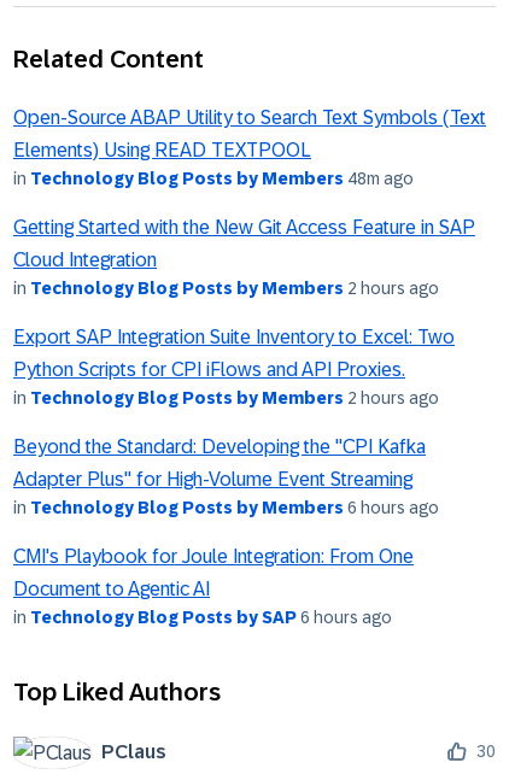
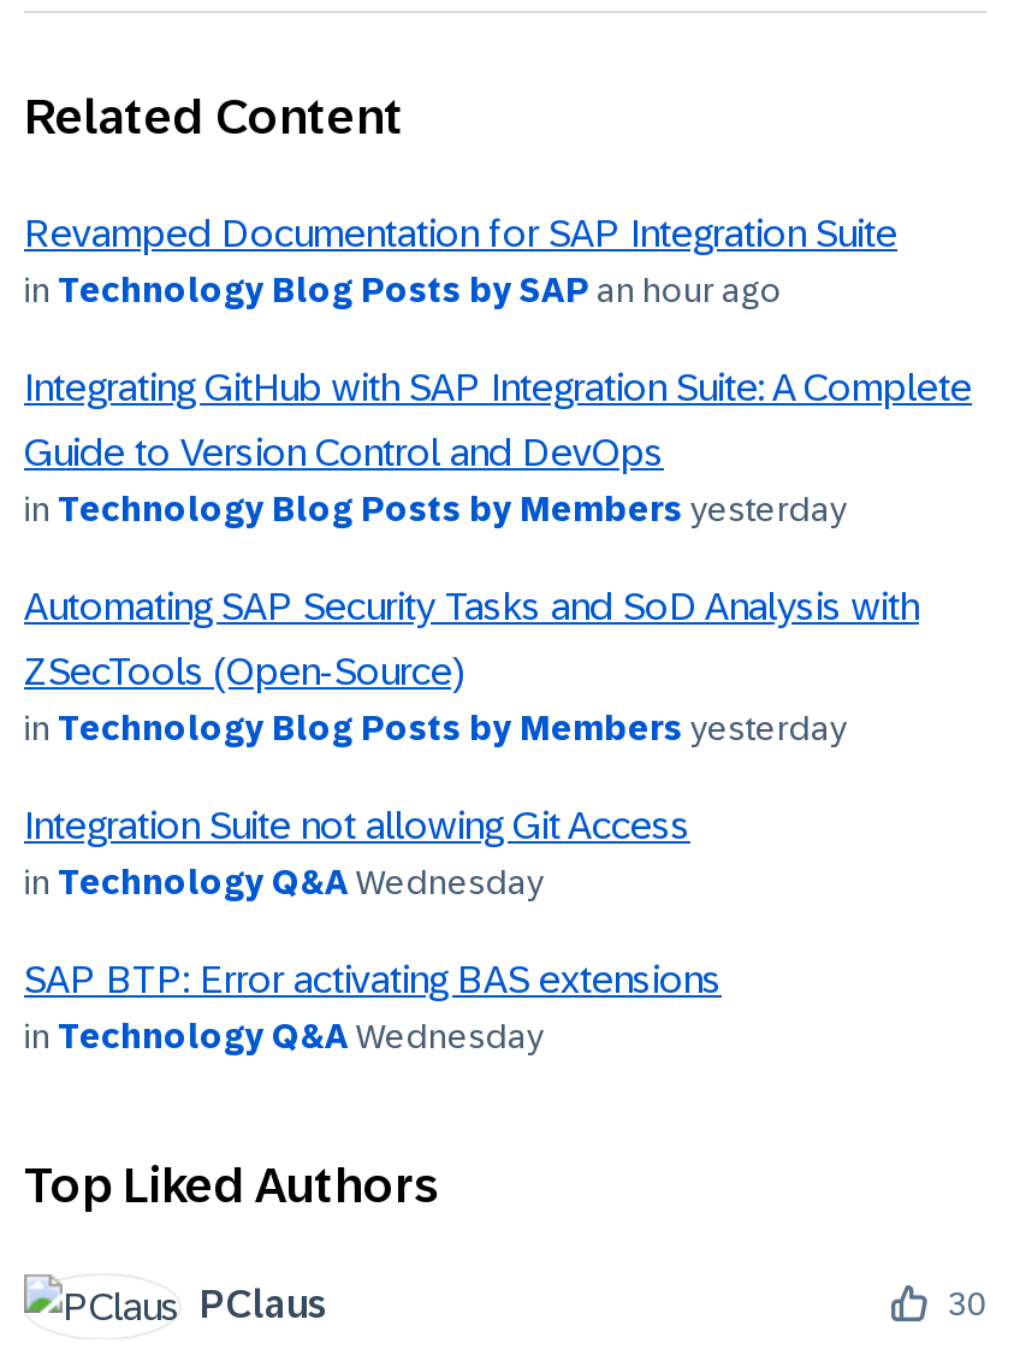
[13,107,486,627] Open-Source ABAP Utility to Search Text Symbols (Text | Elements) Using READ TEXTPOOL | in Technology Blog Posts by Members 48m ago | Getting Started with the New Git Access Feature in SAP | Cloud Integration | in Technology Blog Posts by Members 2 hours ago | Export SAP Integration Suite Inventory to Excel: Two | Python Scripts for CPI iFlows and API Proxies. | in Technology Blog Posts by Members 2 hours ago | Beyond the Standard: Developing the "CPI Kafka | Adapter Plus" for High-Volume Event Streaming | in Technology Blog Posts by Members 6 hours ago | CMI's Playbook for Joule Integration: From One | Document to Agentic AI | in Technology Blog Posts by SAP 6 hours ago -> [24,213,972,1055] Revamped Documentation for SAP Integration Suite | in Technology Blog Posts by SAP an hour ago | Integrating GitHub with SAP Integration Suite: A Complete | Guide to Version Control and DevOps | in Technology Blog Posts by Members yesterday | Automating SAP Security Tasks and SoD Analysis with | ZSecTools (Open-Source) | in Technology Blog Posts by Members yesterday | Integration Suite not allowing Git Access | in Technology Q&A Wednesday | SAP BTP: Error activating BAS extensions | in Technology Q&A Wednesday

